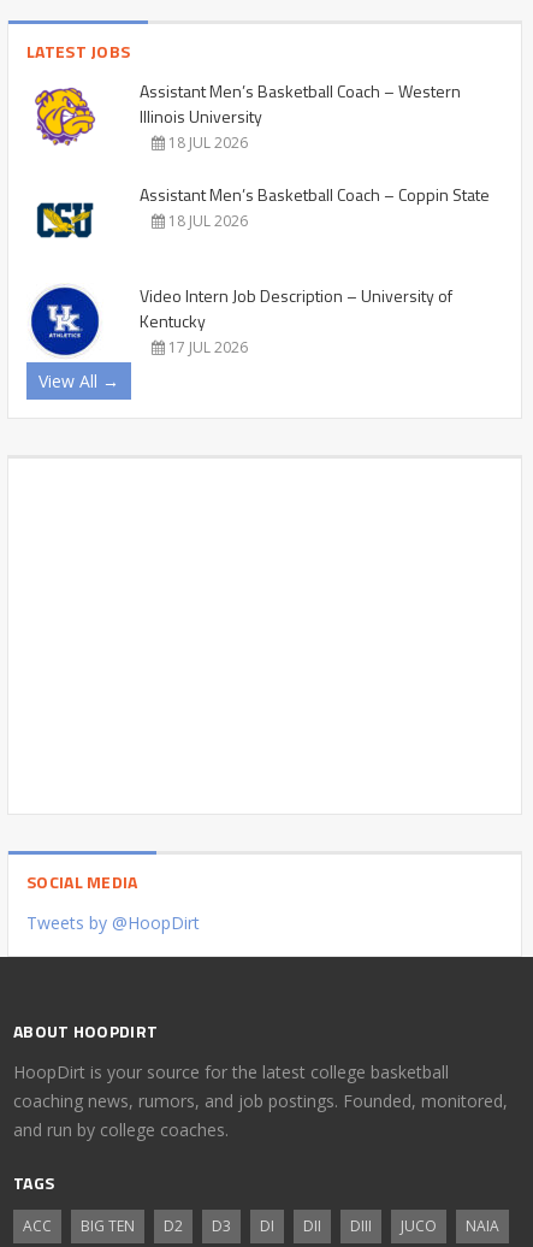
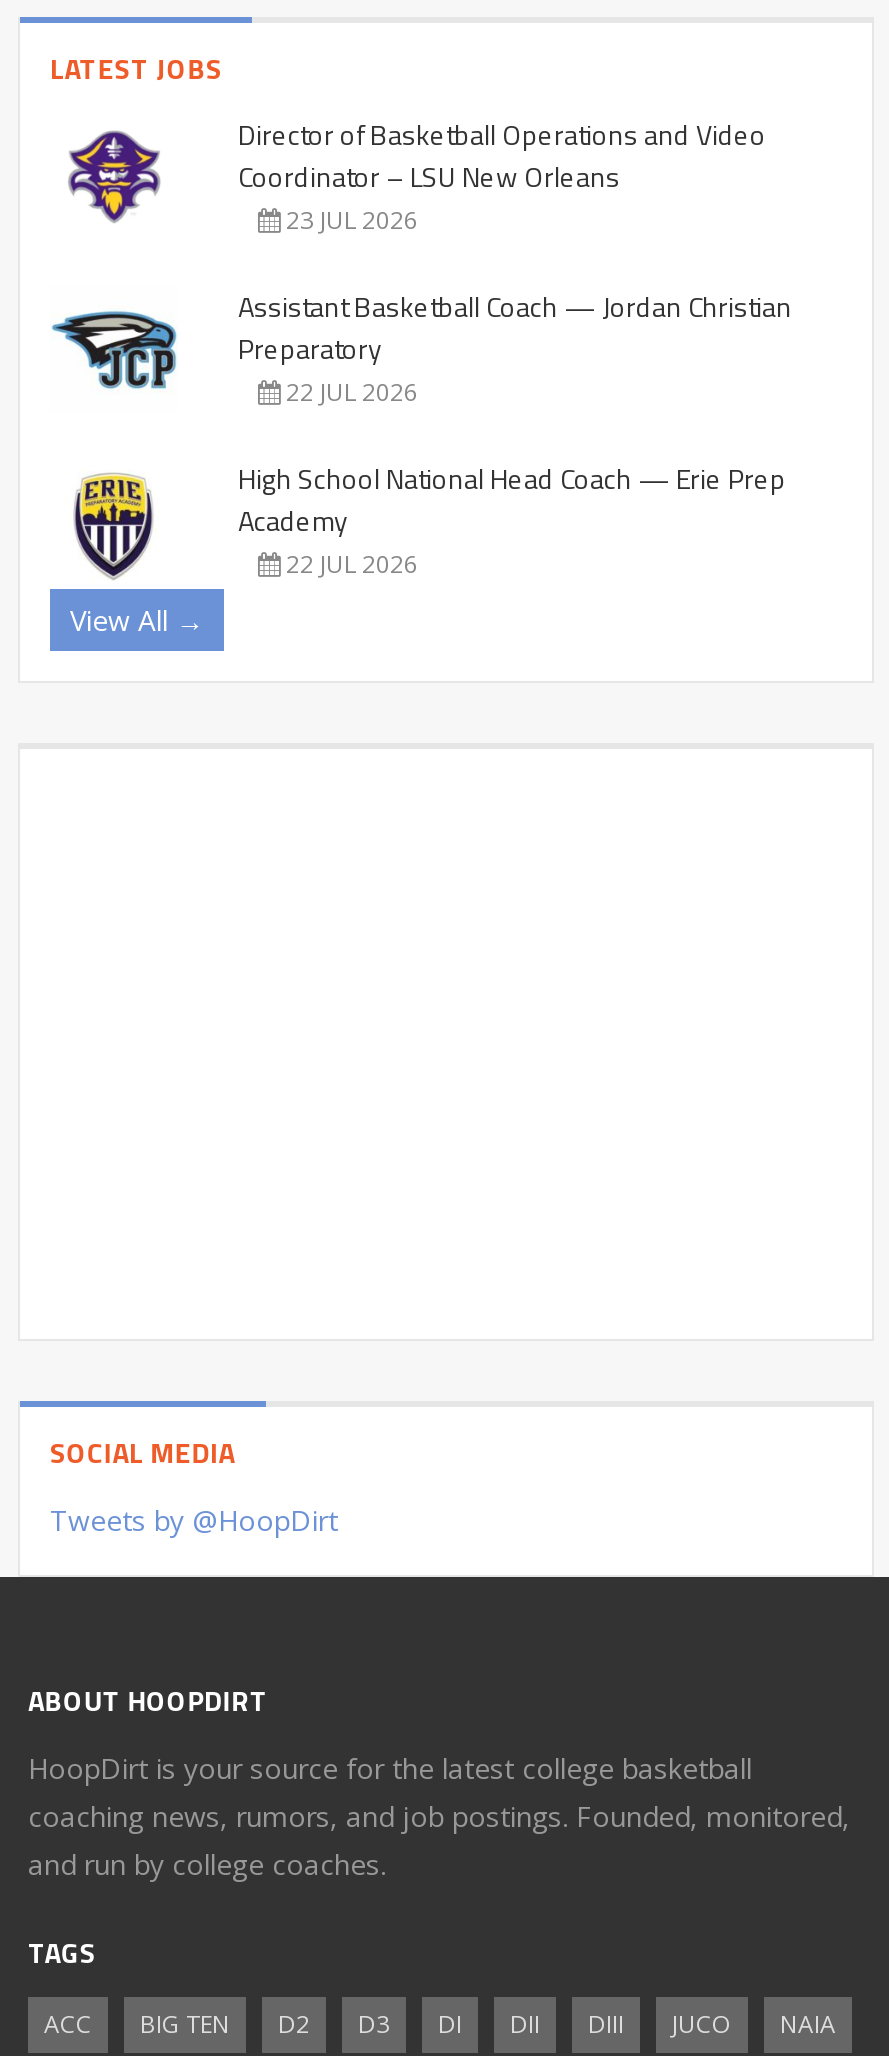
[34,78,461,153] [image] | Assistant Men’s Basketball Coach – Western | Illinois University | 18 JUL 2026 -> [66,113,766,237] [image] | Director of Basketball Operations and Video | Coordinator – LSU New Orleans | 23 JUL 2026
[29,182,490,242] [image] | Assistant Men’s Basketball Coach – Coppin State | 18 JUL 2026 -> [50,285,792,409] [image] | Assistant Basketball Coach — Jordan Christian | Preparatory | 22 JUL 2026
[30,283,452,357] [image] | Video Intern Job Description – University of | Kentucky | 17 JUL 2026 -> [58,457,786,581] [image] | High School National Head Coach — Erie Prep | Academy | 22 JUL 2026

